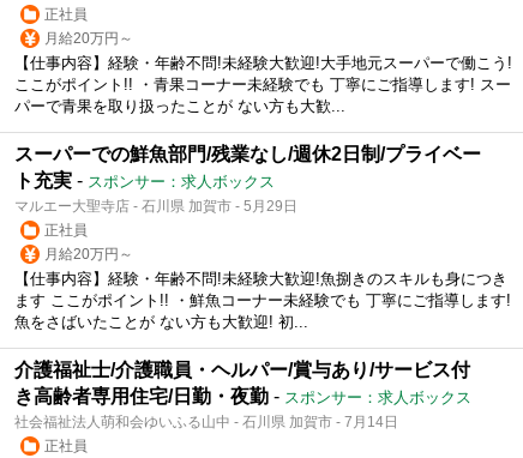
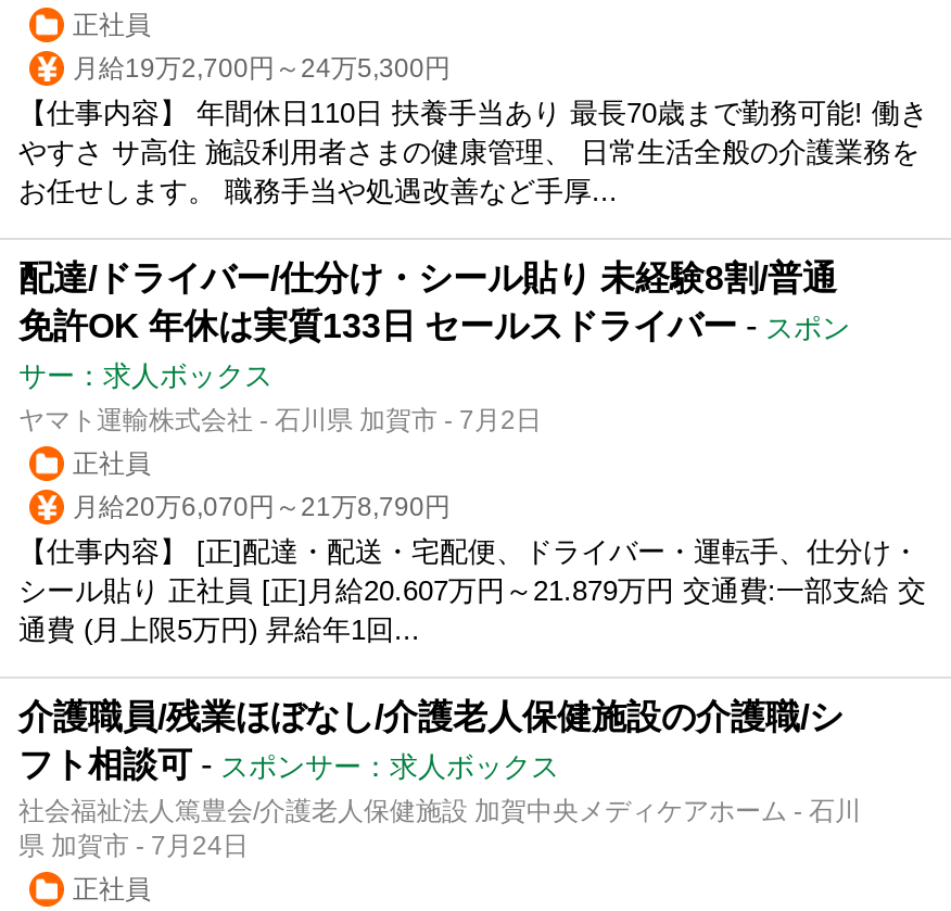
[14,30,512,115] 月給20万円～ | 【仕事内容】経験・年齢不問!未経験大歓迎!大手地元スーパーで働こう! | ここがポイント!! ・青果コーナー未経験でも 丁寧にご指導します! スー | パーで青果を取り扱ったことが ない方も大歓... -> [18,53,928,207] 月給19万2,700円～24万5,300円 | 【仕事内容】 年間休日110日 扶養手当あり 最長70歳まで勤務可能! 働き | やすさ サ高住 施設利用者さまの健康管理、 日常生活全般の介護業務を | お任せします。 職務手当や処遇改善など手厚...
[14,144,481,214] スーパーでの鮮魚部門/残業なし/週休2日制/プライベー | ト充実-スポンサー：求人ボックス | マルエー大聖寺店 - 石川県 加賀市 - 5月29日 -> [18,259,850,435] 配達/ドライバー/仕分け・シール貼り 未経験8割/普通 | 免許OK 年休は実質133日 セールスドライバー-スポン | サー：求人ボックス | ヤマト運輸株式会社 - 石川県 加賀市 - 7月2日
[14,246,511,331] 月給20万円～ | 【仕事内容】経験・年齢不問!未経験大歓迎!魚捌きのスキルも身につき | ます ここがポイント!! ・鮮魚コーナー未経験でも 丁寧にご指導します! | 魚をさばいたことが ない方も大歓迎! 初... -> [18,491,926,646] 月給20万6,070円～21万8,790円 | 【仕事内容】 [正]配達・配送・宅配便、ドライバー・運転手、仕分け・ | シール貼り 正社員 [正]月給20.607万円～21.879万円 交通費:一部支給 交 | 通費 (月上限5万円) 昇給年1回...
[14,359,471,430] 介護福祉士/介護職員・ヘルパー/賞与あり/サービス付 | き高齢者専用住宅/日勤・夜勤-スポンサー：求人ボックス | 社会福祉法人萌和会ゆいふる山中 - 石川県 加賀市 - 7月14日 -> [18,698,861,861] 介護職員/残業ほぼなし/介護老人保健施設の介護職/シ | フト相談可-スポンサー：求人ボックス | 社会福祉法人篤豊会/介護老人保健施設 加賀中央メディケアホーム - 石川 | 県 加賀市 - 7月24日

